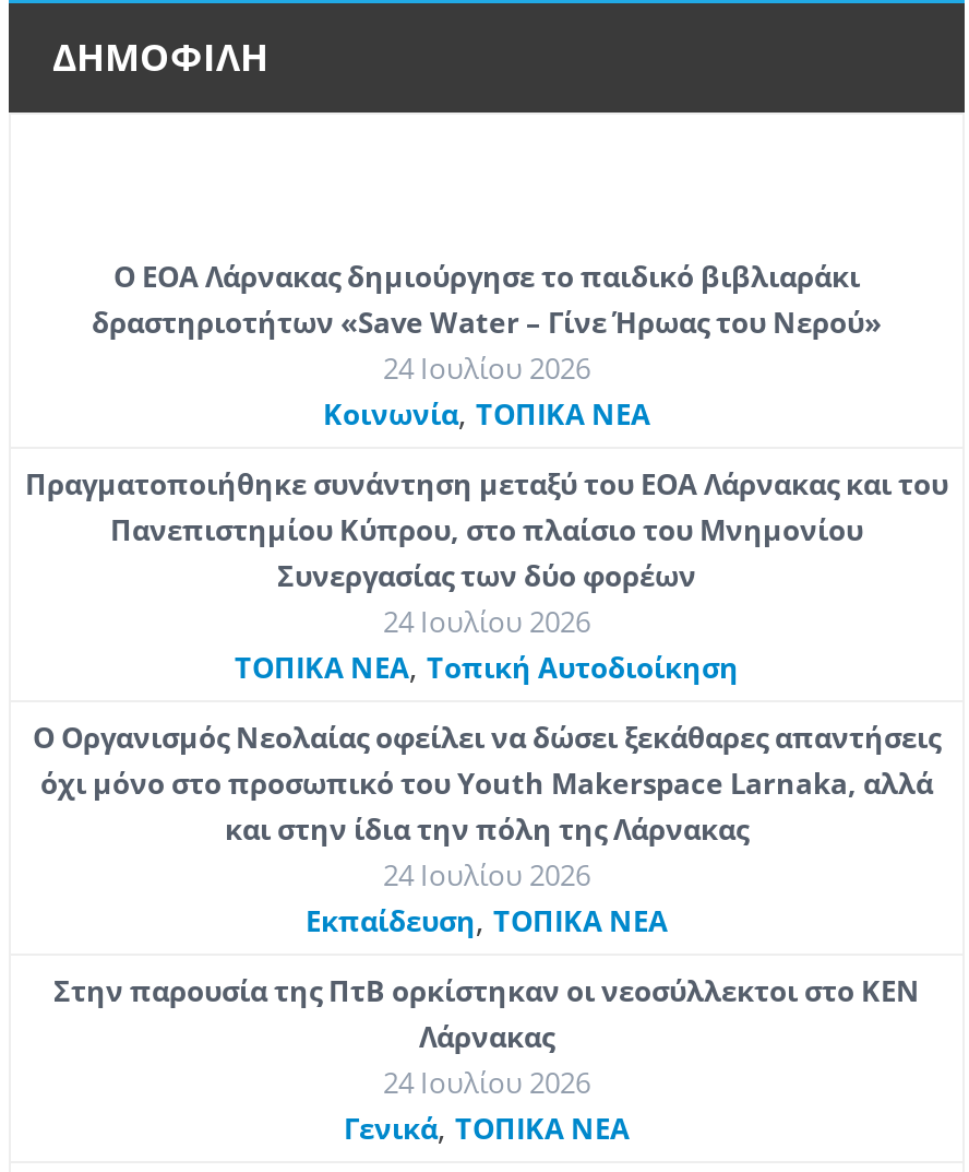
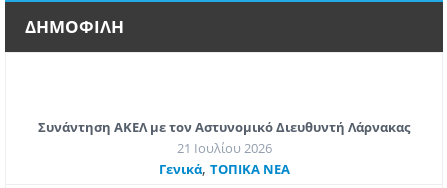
[25,258,948,1103] Ο ΕΟΑ Λάρνακας δημιούργησε το παιδικό βιβλιαράκι | δραστηριοτήτων «Save Water – Γίνε Ήρωας του Νερού» | 24 Ιουλίου 2026 | Κοινωνία, ΤΟΠΙΚΑ ΝΕΑ | Πραγματοποιήθηκε συνάντηση μεταξύ του ΕΟΑ Λάρνακας και του | Πανεπιστημίου Κύπρου, στο πλαίσιο του Μνημονίου | Συνεργασίας των δύο φορέων | 24 Ιουλίου 2026 | ΤΟΠΙΚΑ ΝΕΑ, Τοπική Αυτοδιοίκηση | Ο Οργανισμός Νεολαίας οφείλει να δώσει ξεκάθαρες απαντήσεις | όχι μόνο στο προσωπικό του Youth Makerspace Larnaka, αλλά | και στην ίδια την πόλη της Λάρνακας | 24 Ιουλίου 2026 | Εκπαίδευση, ΤΟΠΙΚΑ ΝΕΑ | Στην παρουσία της ΠτΒ ορκίστηκαν οι νεοσύλλεκτοι στο ΚΕΝ | Λάρνακας | 24 Ιουλίου 2026 -> [38,118,410,157] Συνάντηση ΑΚΕΛ με τον Αστυνομικό Διευθυντή Λάρνακας | 21 Ιουλίου 2026

